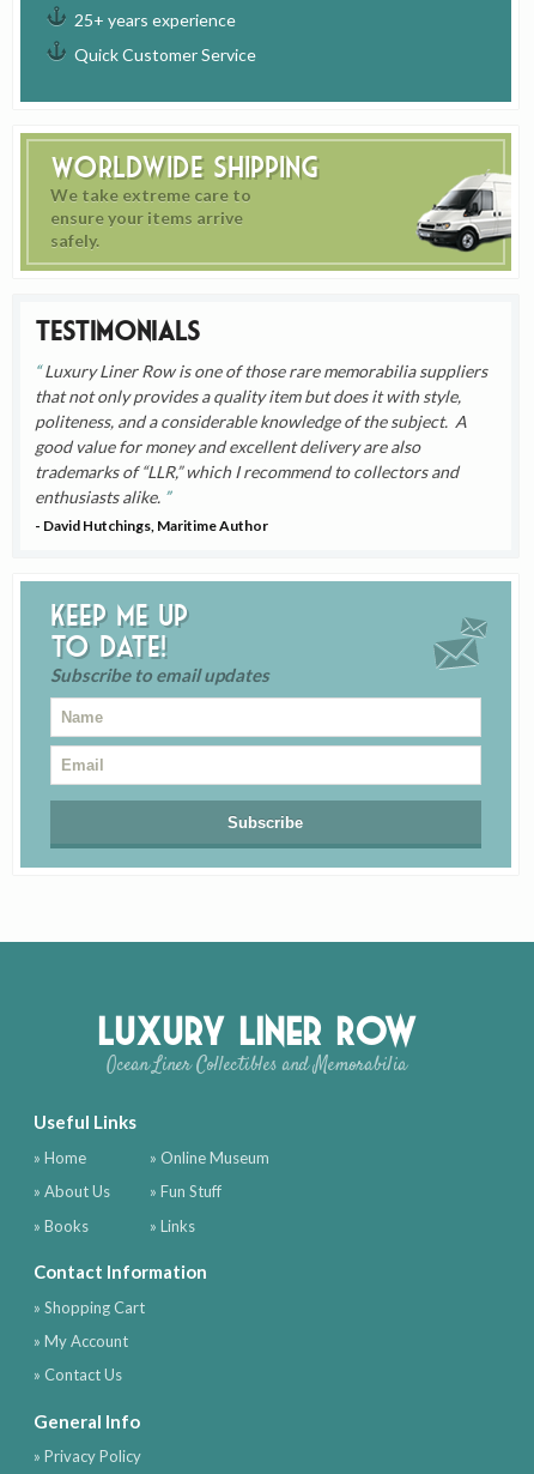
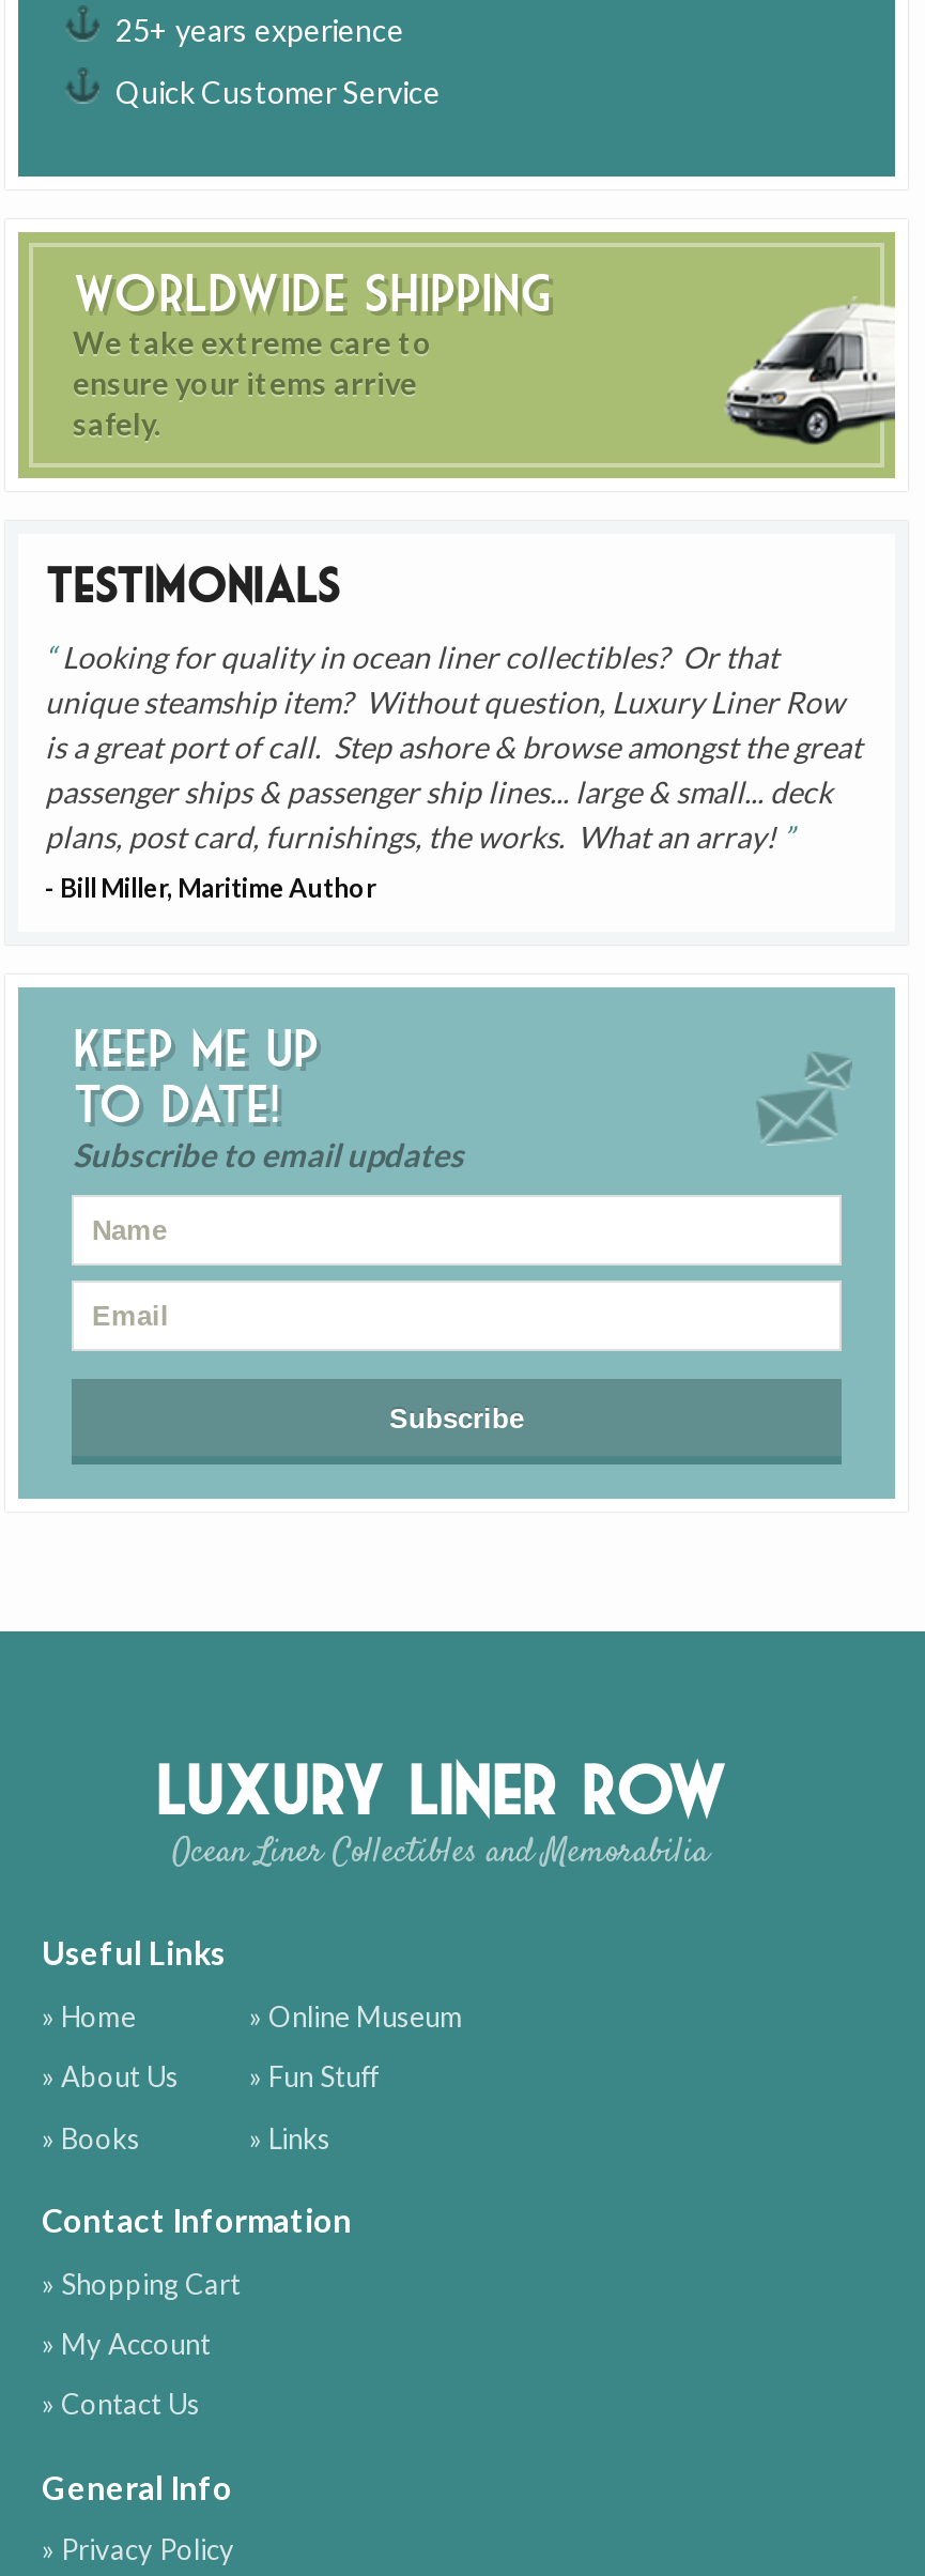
[35,361,488,534] Luxury Liner Row is one of those rare memorabilia suppliers | that not only provides a quality item but does it with style, | politeness, and a considerable knowledge of the subject. A | good value for money and excellent delivery are also | trademarks of “LLR,” which I recommend to collectors and | enthusiasts alike. | - David Hutchings, Maritime Author -> [45,639,862,903] Looking for quality in ocean liner collectibles? Or that | unique steamship item? Without question, Luxury Liner Row | is a great port of call. Step ashore & browse amongst the great | passenger ships & passenger ship lines... large & small... deck | plans, post card, furnishings, the works. What an array! | - Bill Miller, Maritime Author

